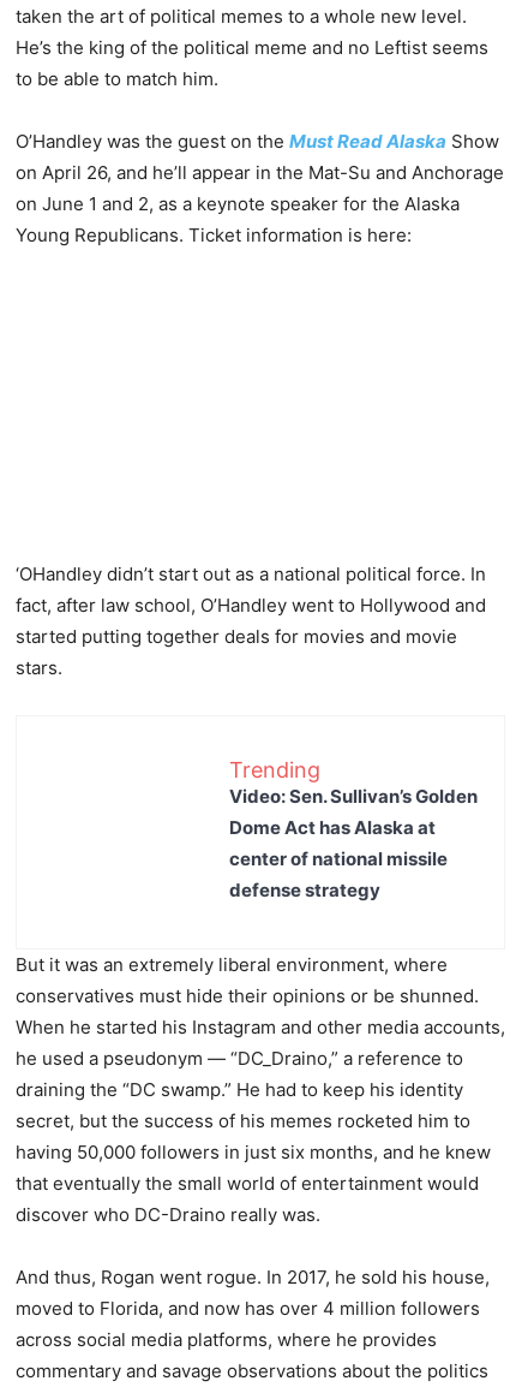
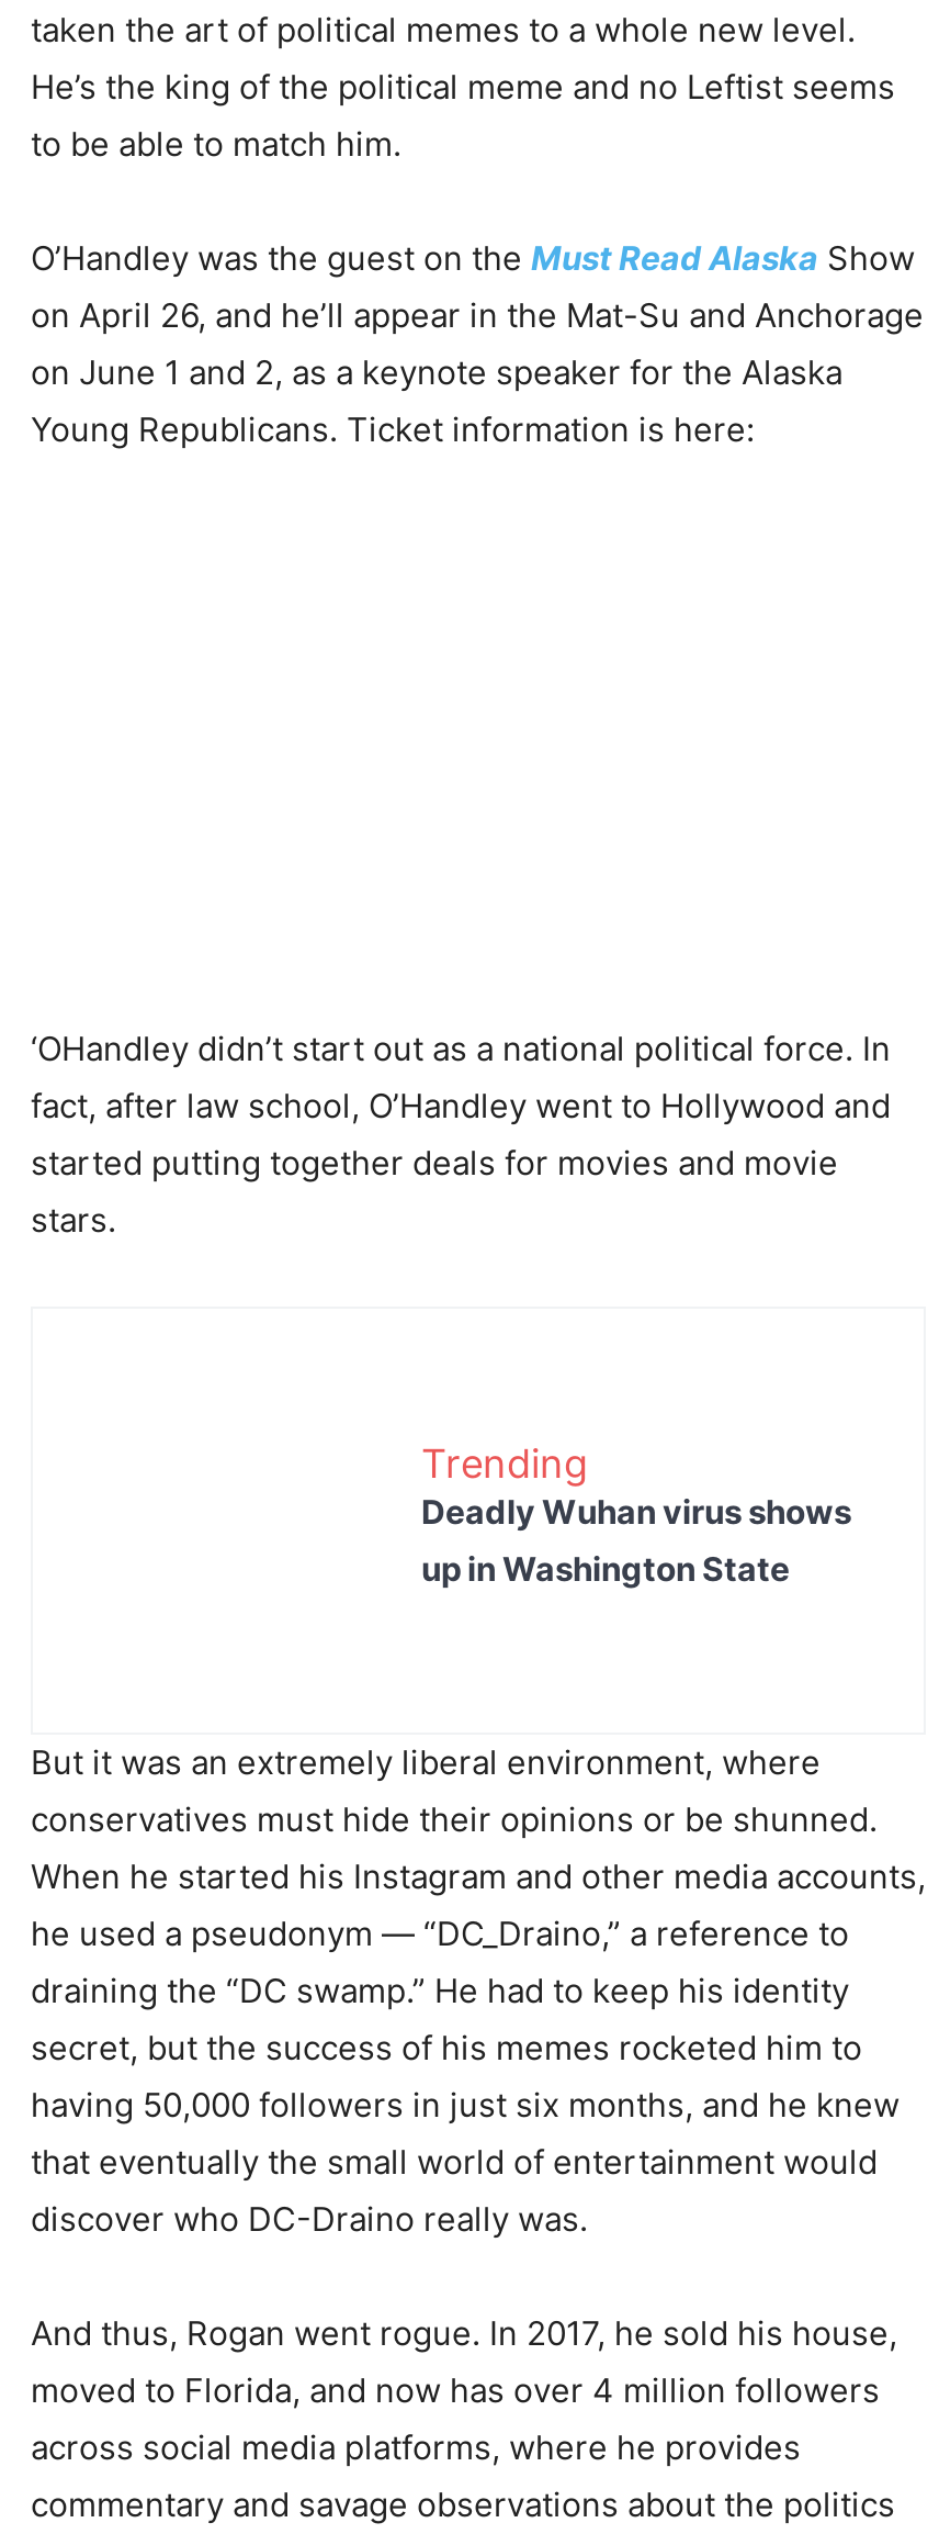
moved [229,757,320,782] -> [421,1439,588,1485]: Trending
[229,784,478,901] Video: Sen. Sullivan’s Golden | Dome Act has Alaska at | center of national missile | defense strategy -> [421,1490,851,1589] Deadly Wuhan virus shows | up in Washington State

